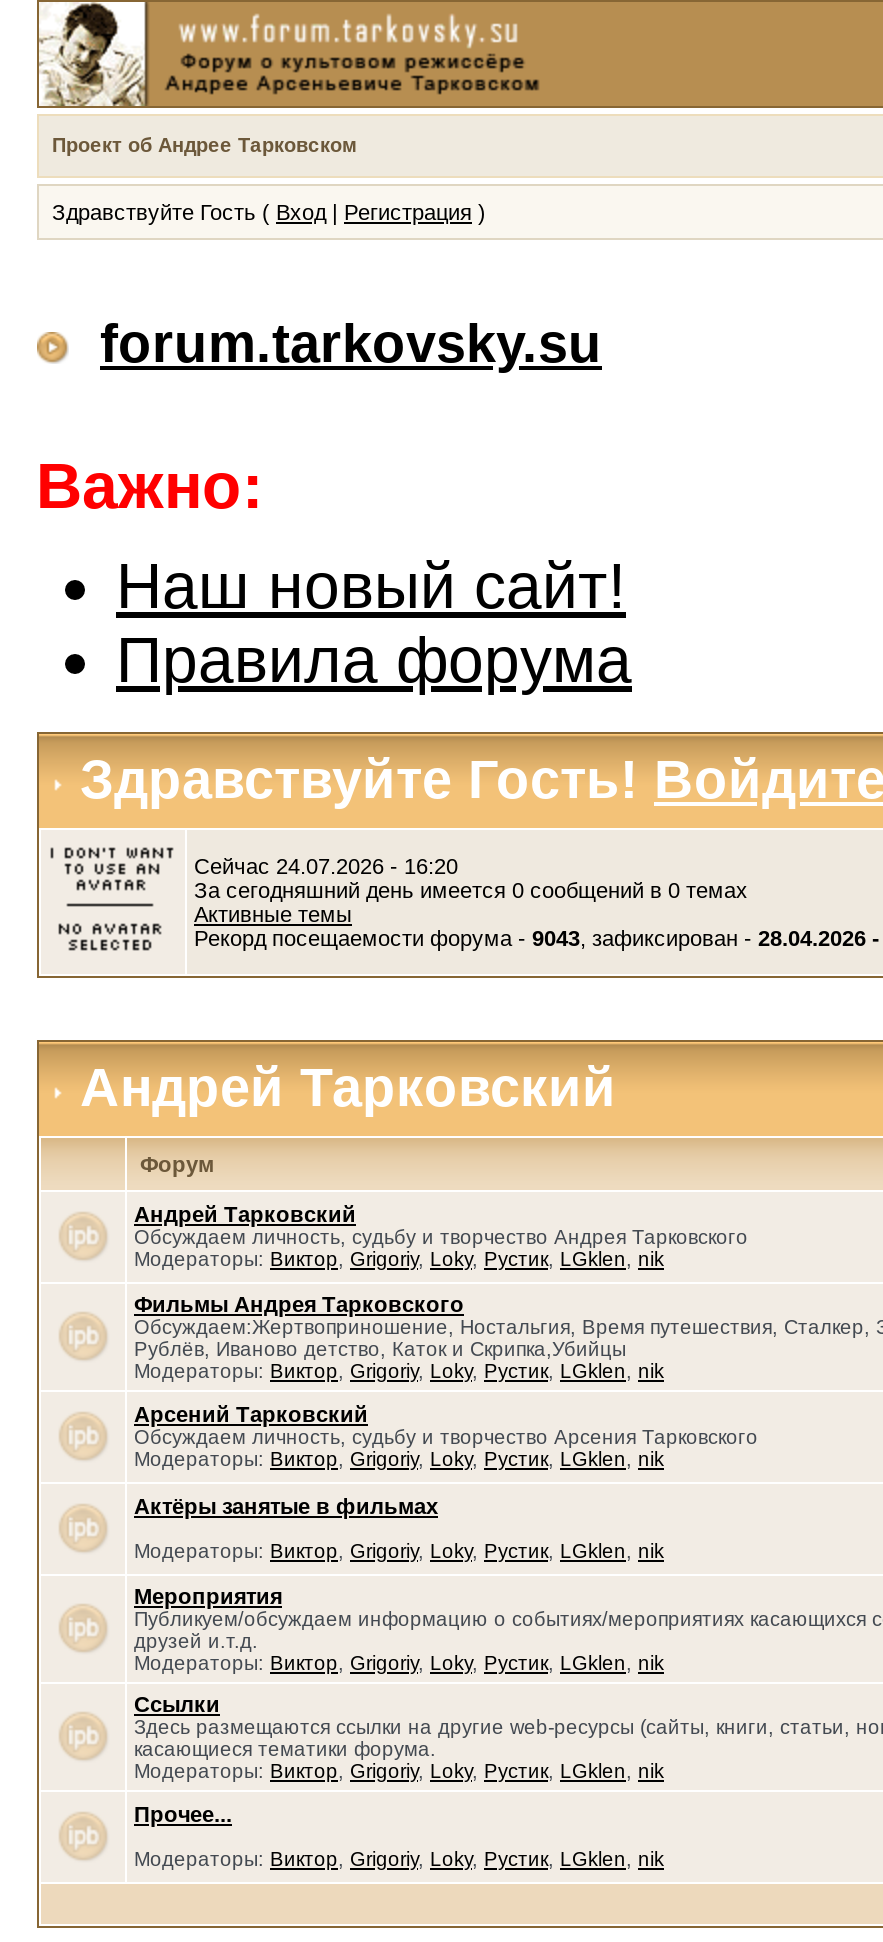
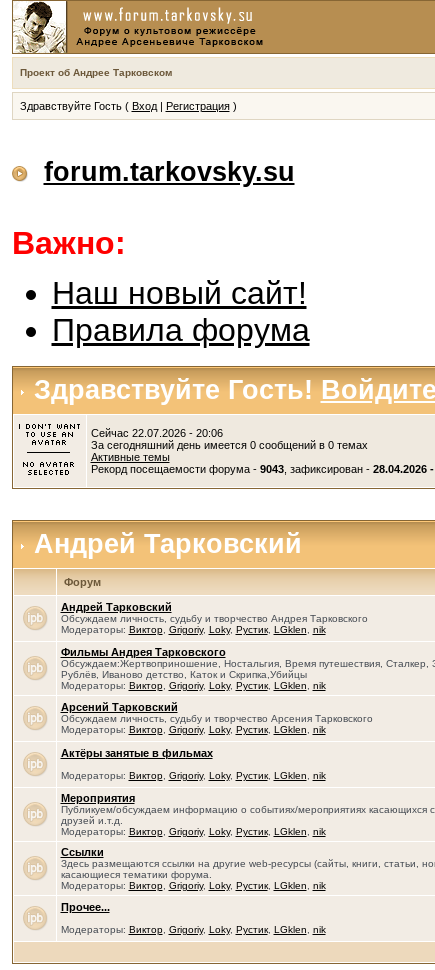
[194,854,458,878] Сейчас 24.07.2026 - 16:20 -> [90,427,222,439] Сейчас 22.07.2026 - 20:06

